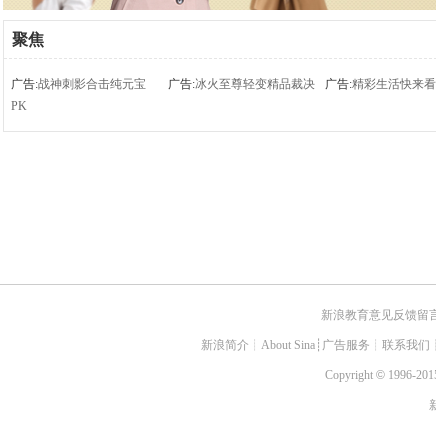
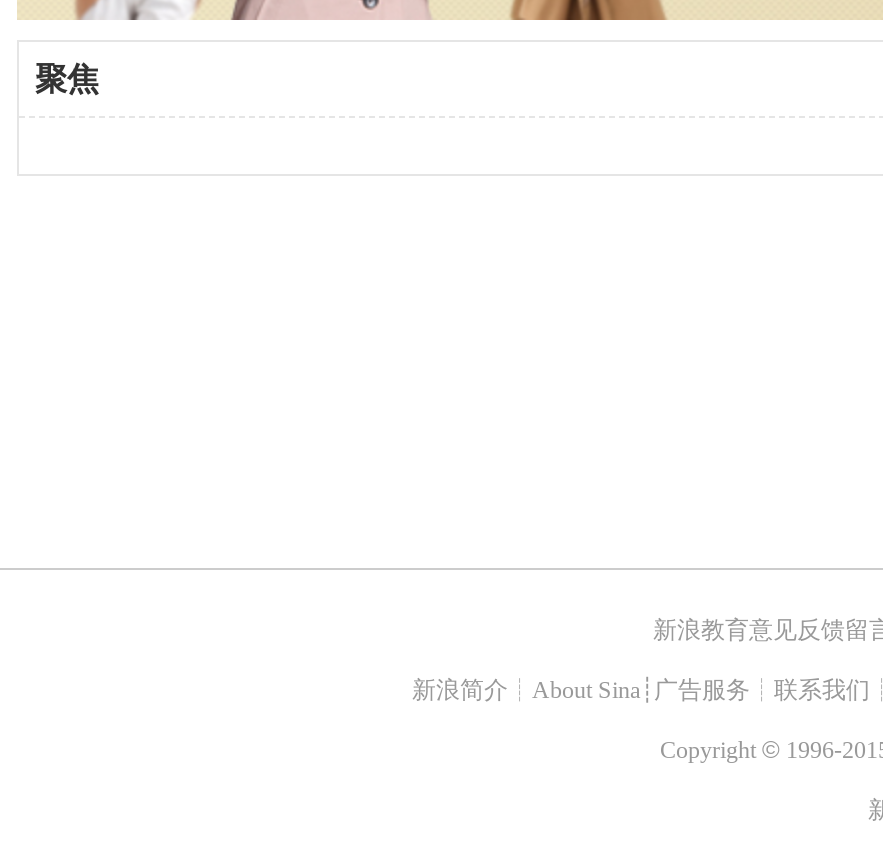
[11,77,146,113] 广告:战神刺影合击纯元宝 | PK -> none
[168,77,436,91] 广告:冰火至尊轻变精品裁决 | 广告:精彩生活快来看 -> none

